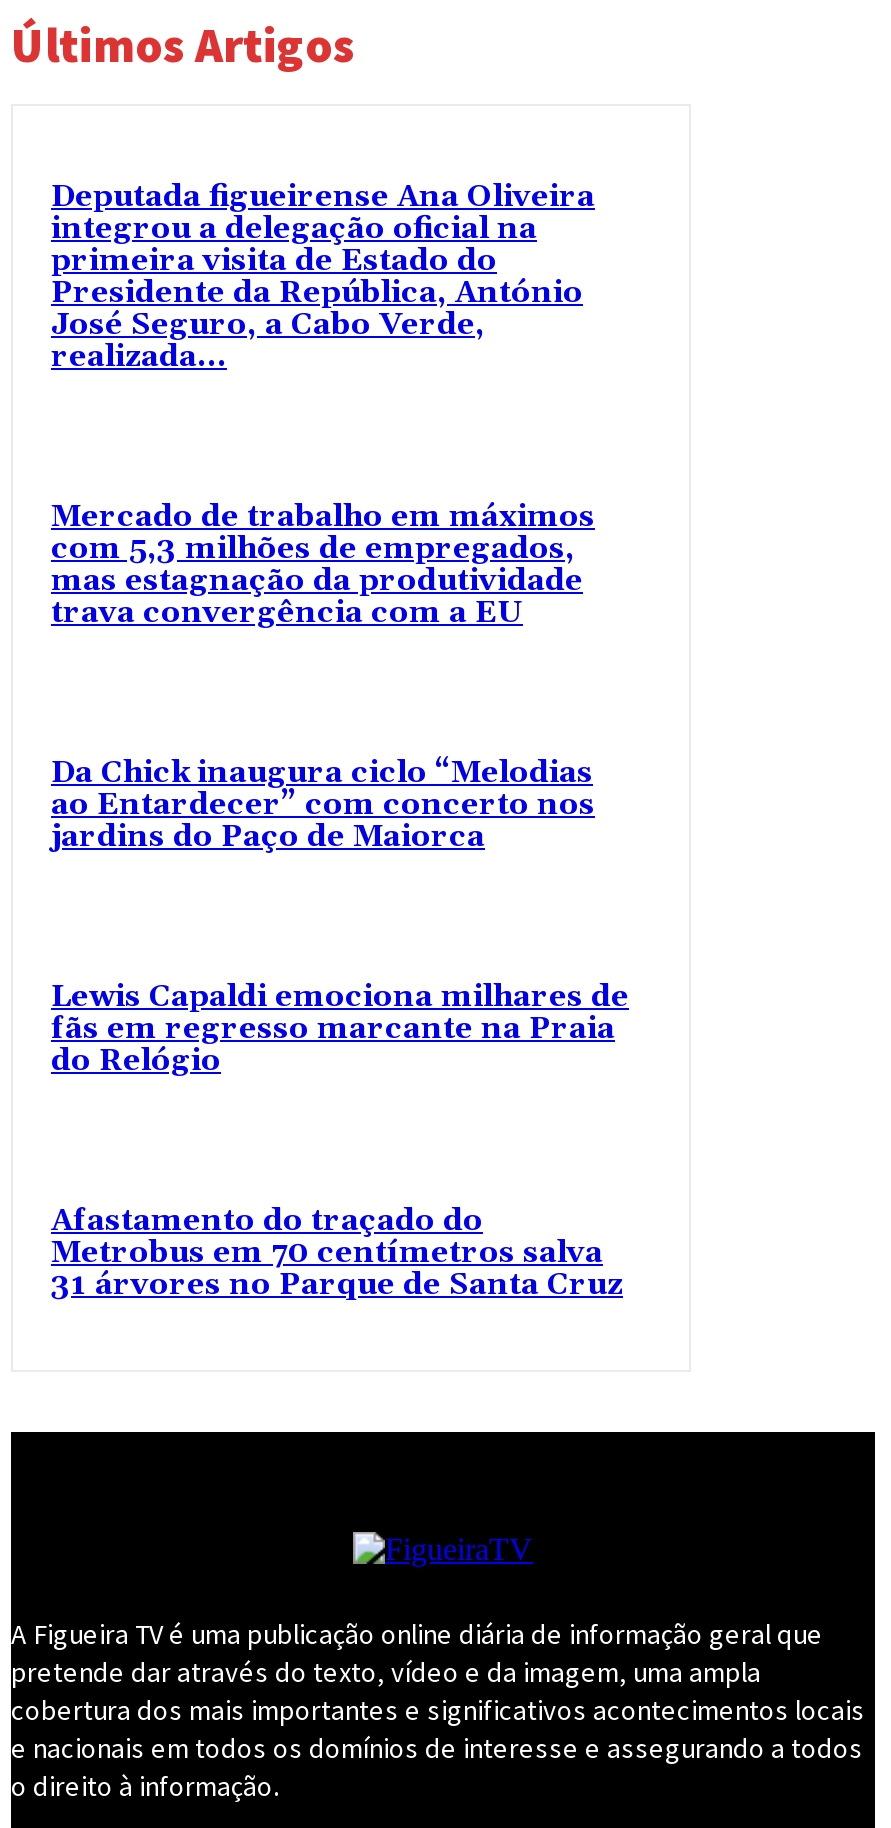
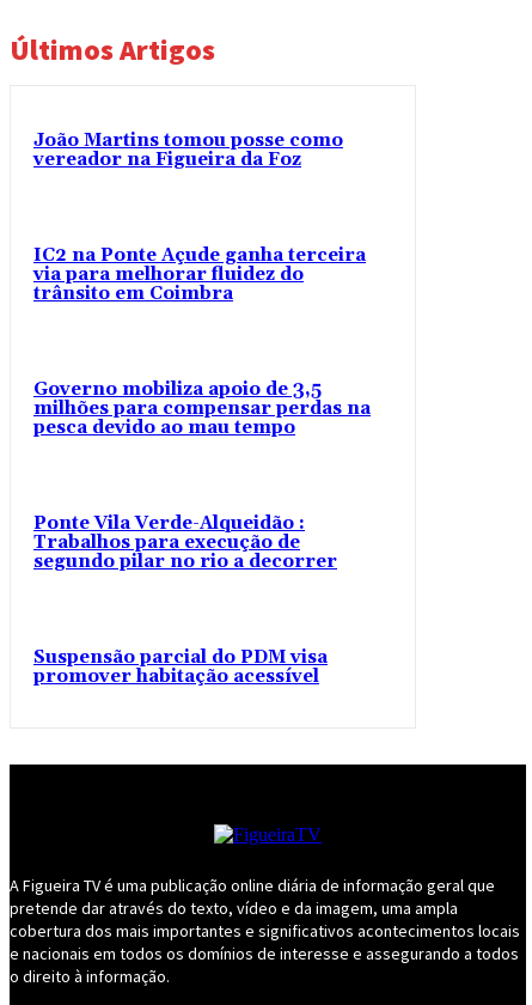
[51,179,595,377] Deputada figueirense Ana Oliveira | integrou a delegação oficial na | primeira visita de Estado do | Presidente da República, António | José Seguro, a Cabo Verde, | realizada... -> [33,130,343,172] João Martins tomou posse como | vereador na Figueira da Foz
[51,499,595,633] Mercado de trabalho em máximos | com 5,3 milhões de empregados, | mas estagnação da produtividade | trava convergência com a EU -> [33,245,366,306] IC2 na Ponte Açude ganha terceira | via para melhorar fluidez do | trânsito em Coimbra
[51,755,595,857] Da Chick inaugura ciclo “Melodias | ao Entardecer” com concerto nos | jardins do Paço de Maiorca -> [33,379,371,440] Governo mobiliza apoio de 3,5 | milhões para compensar perdas na | pesca devido ao mau tempo
[51,979,629,1081] Lewis Capaldi emociona milhares de | fãs em regresso marcante na Praia | do Relógio -> [33,513,337,574] Ponte Vila Verde-Alqueidão : | Trabalhos para execução de | segundo pilar no rio a decorrer
[51,1203,623,1305] Afastamento do traçado do | Metrobus em 70 centímetros salva | 31 árvores no Parque de Santa Cruz -> [33,647,328,688] Suspensão parcial do PDM visa | promover habitação acessível

